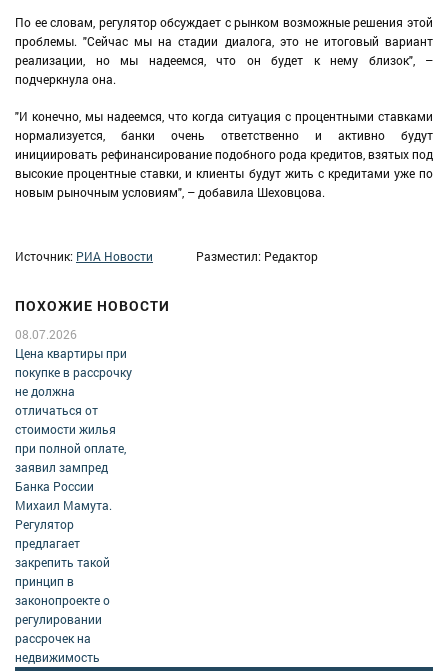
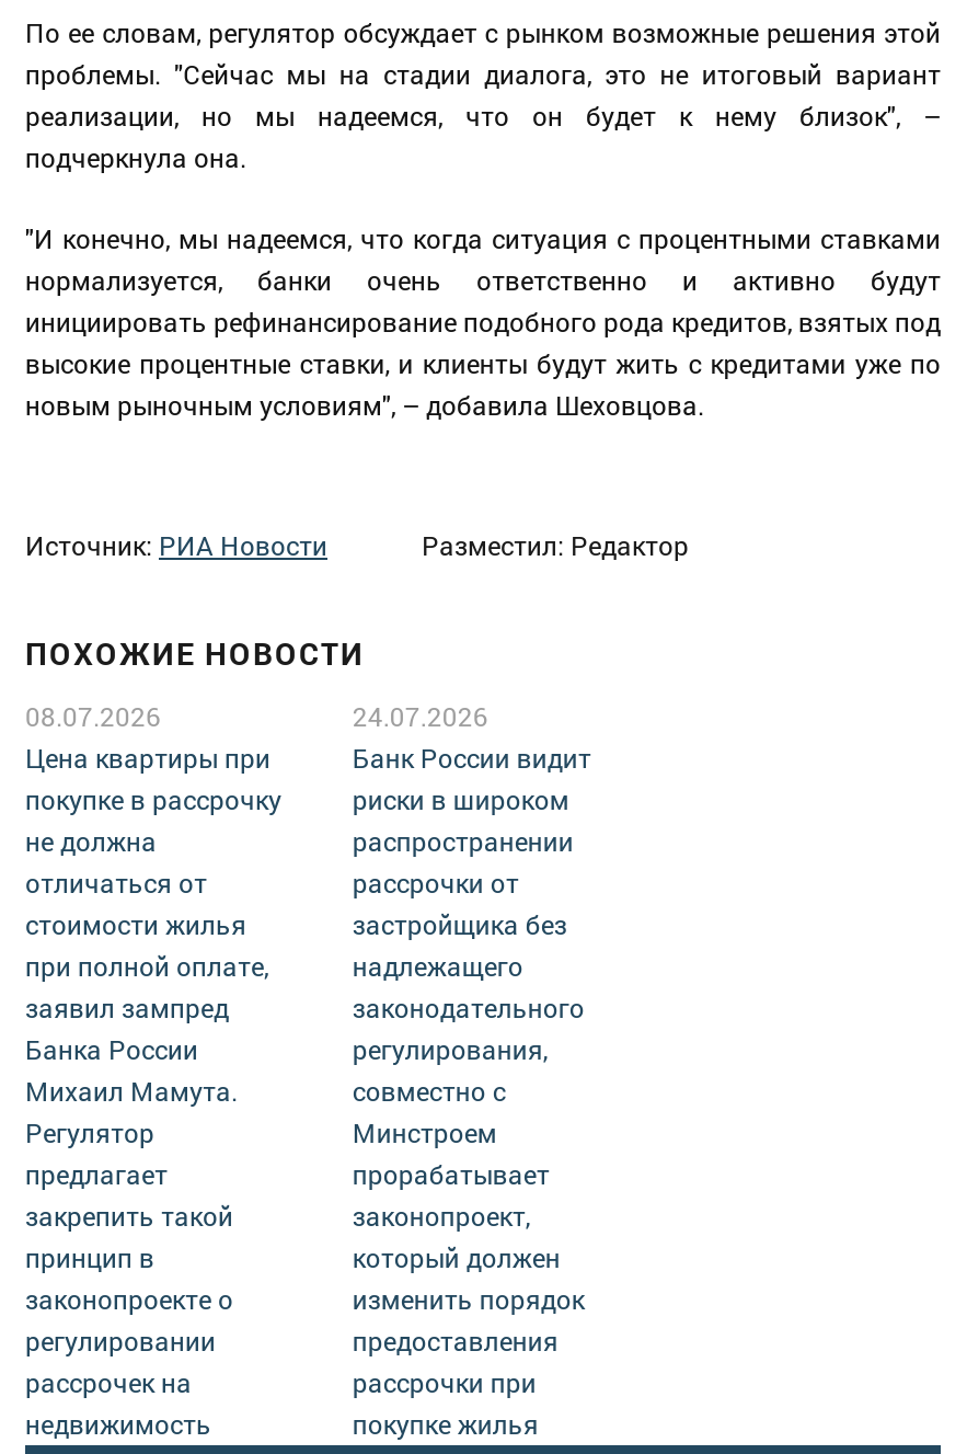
none -> [352,698,591,1441] 24.07.2026 | Банк России видит | риски в широком | распространении | рассрочки от | застройщика без | надлежащего | законодательного | регулирования, | совместно с | Минстроем | прорабатывает | законопроект, | который должен | изменить порядок | предоставления | рассрочки при | покупке жилья

